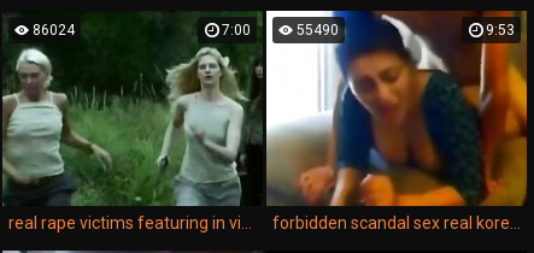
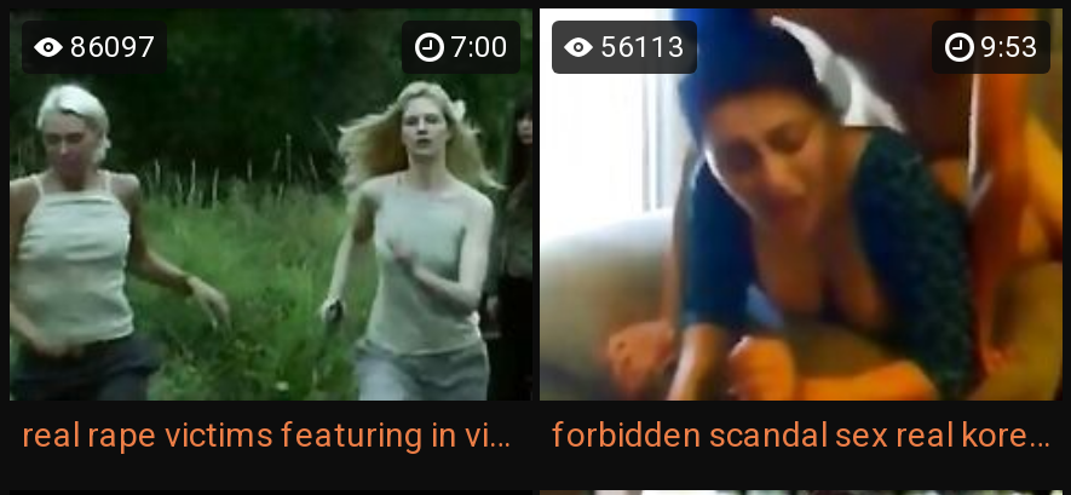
[33,21,75,38] 86024 -> [70,30,155,63] 86097
[297,21,339,38] 55490 -> [600,30,685,63] 56113

